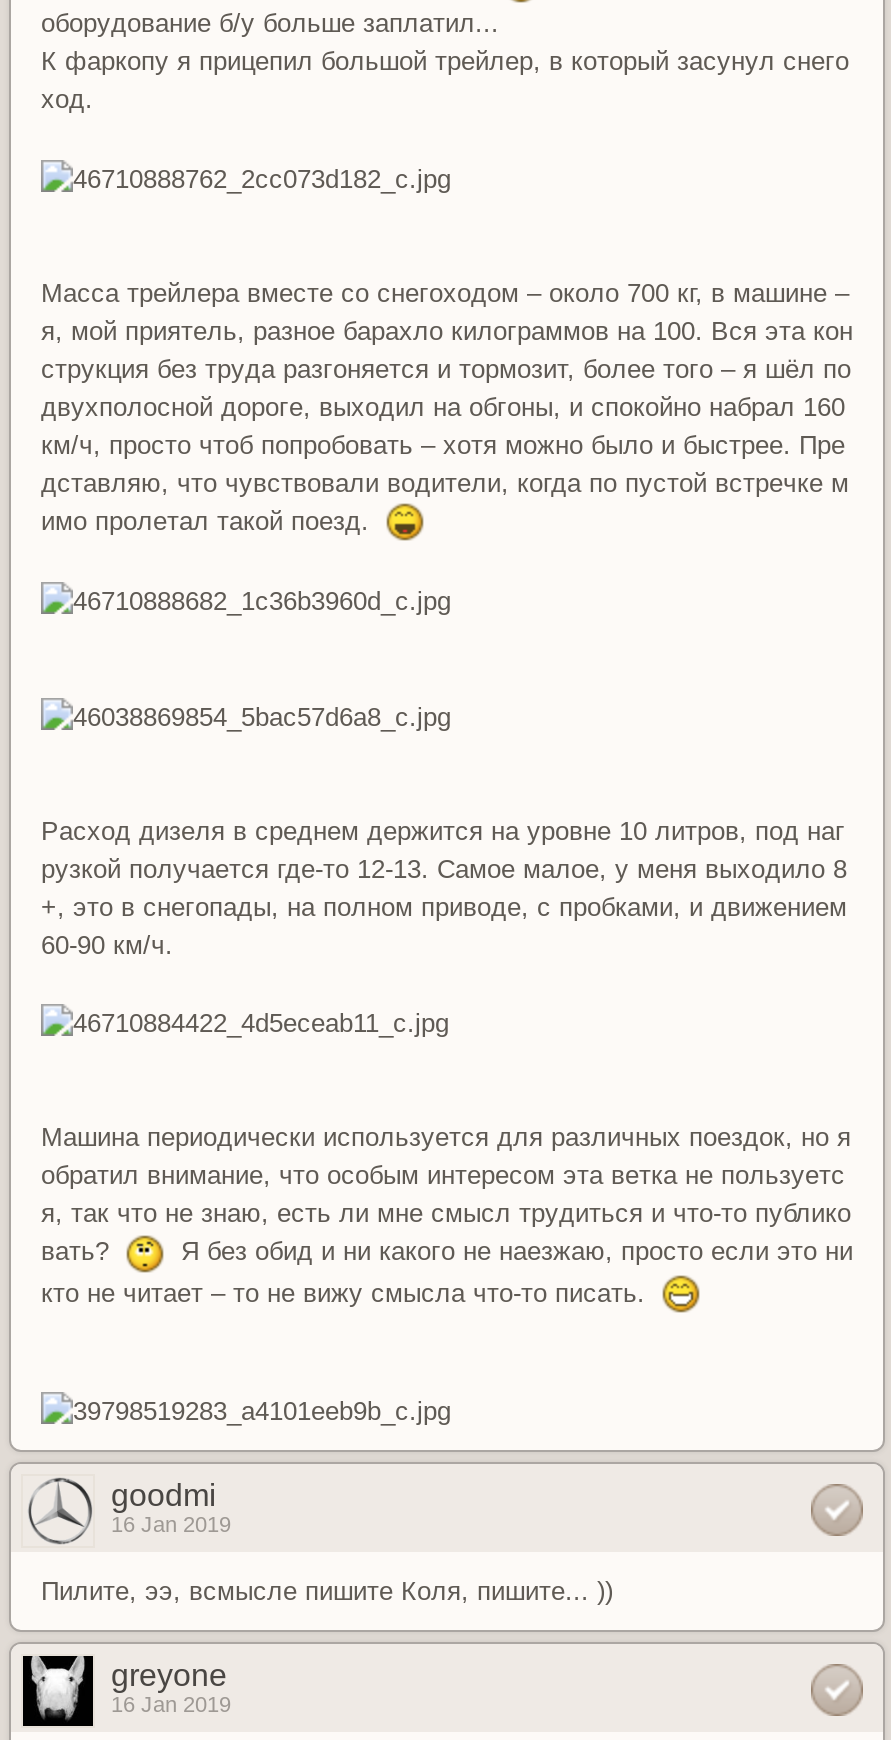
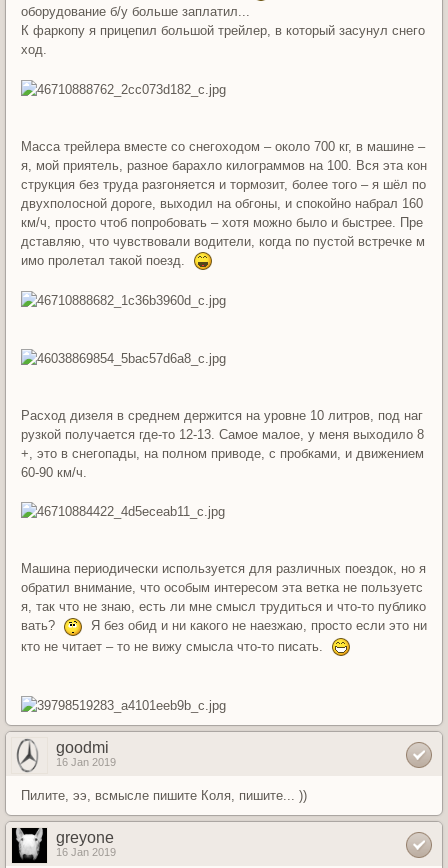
[25,1476,95,1546] [image] -> [14,739,47,772] [image]

